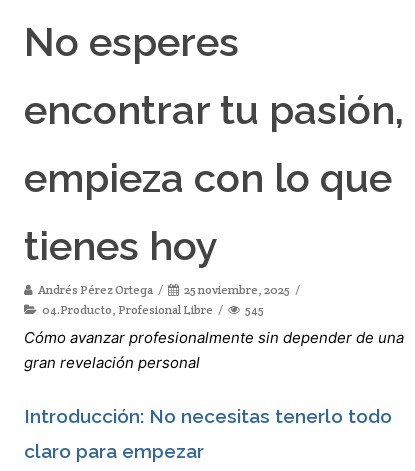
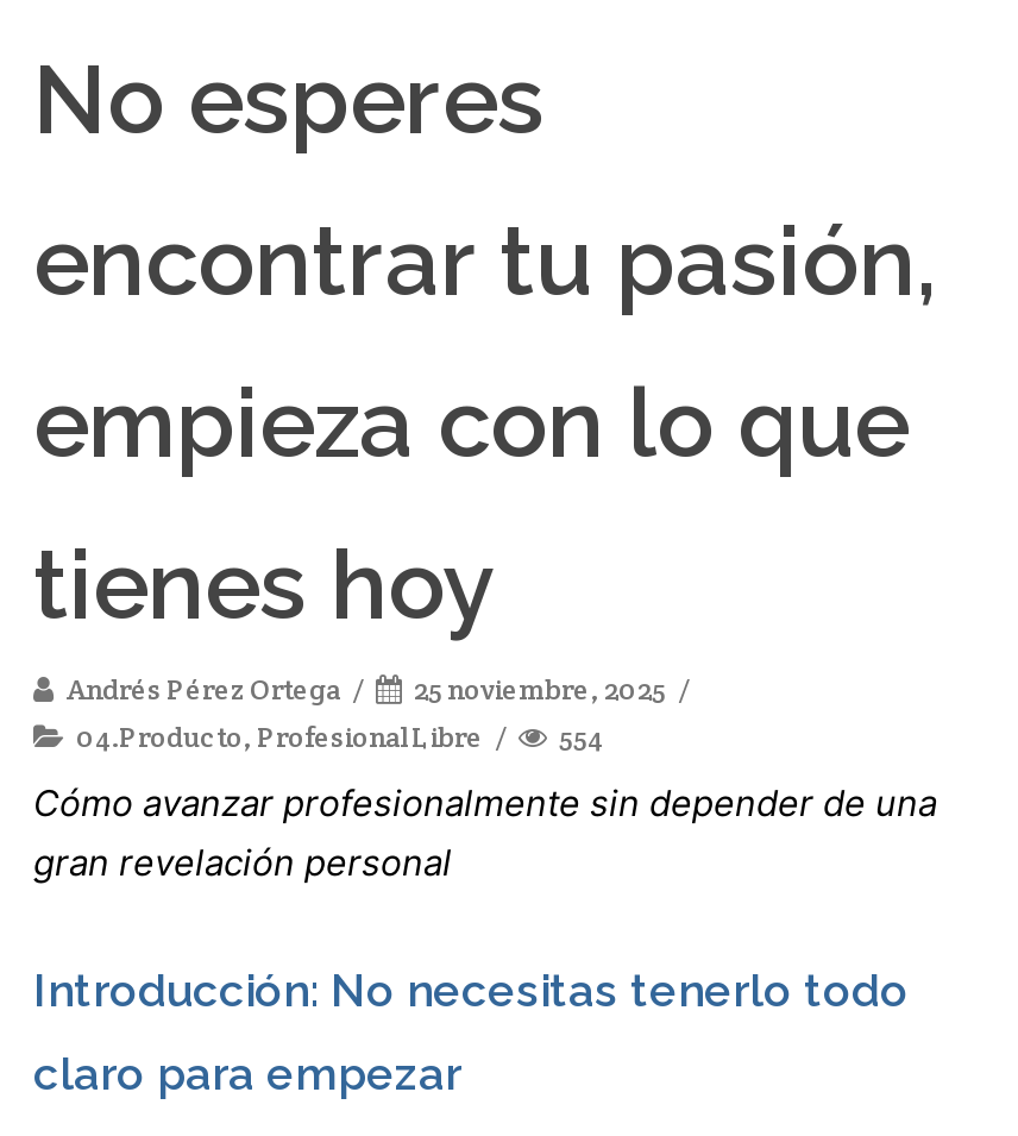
[42,302,264,317] 04.Producto, Profesional Libre 545 -> [76,718,604,754] 04.Producto, Profesional Libre 554

